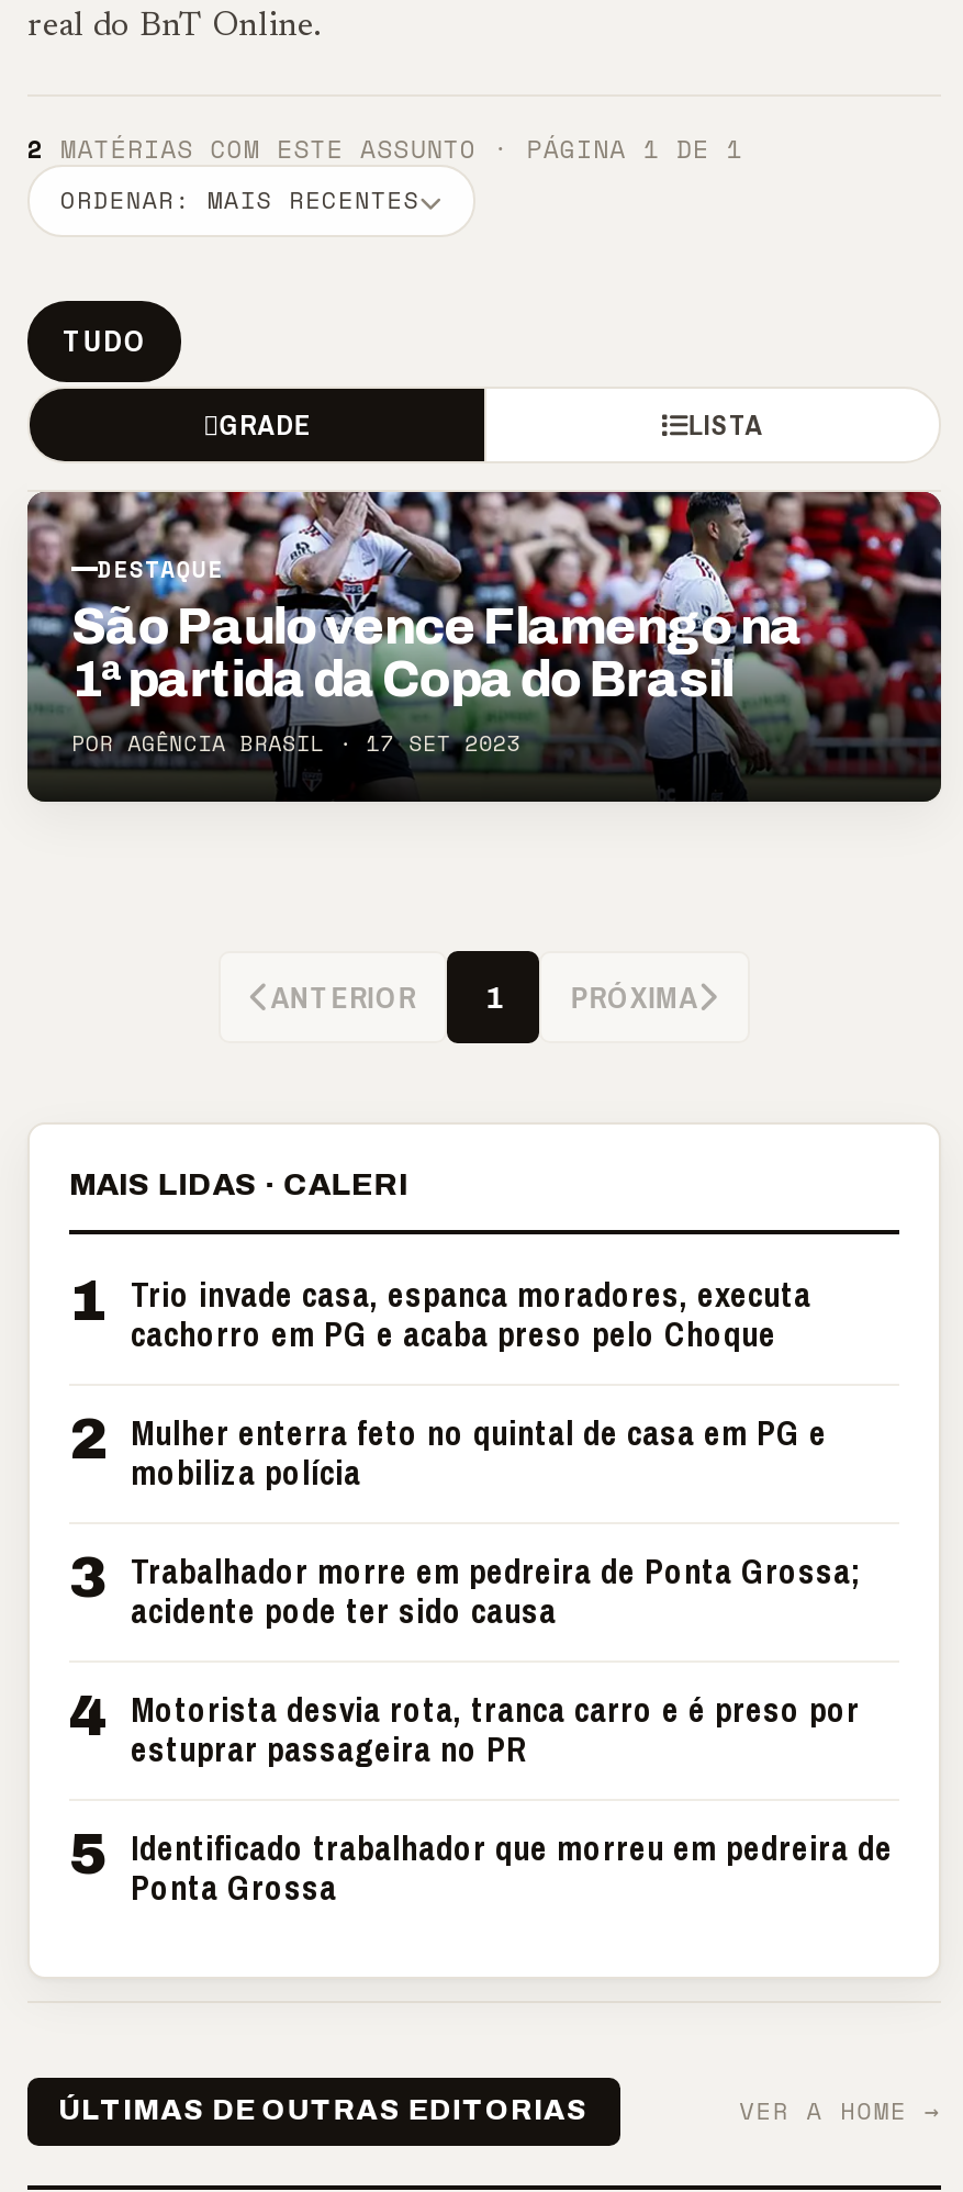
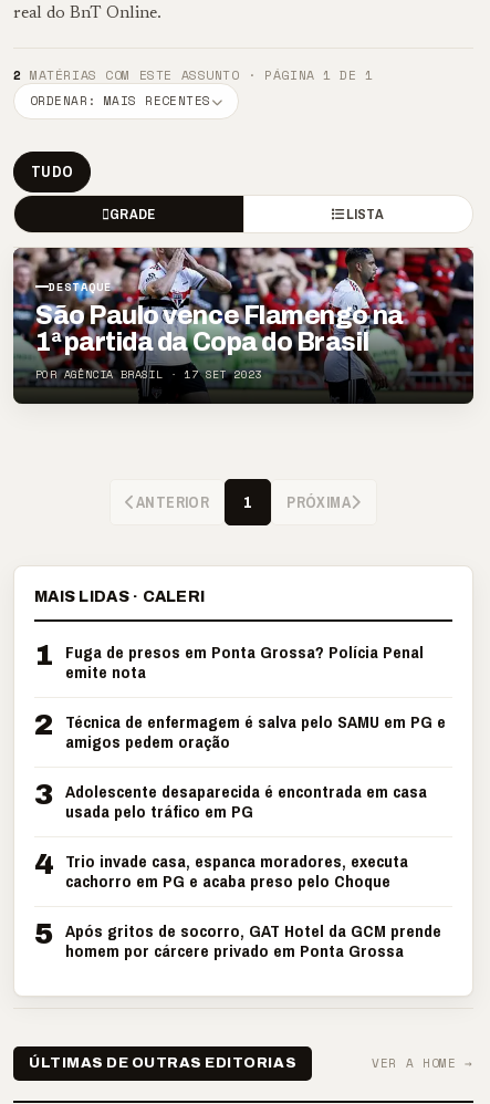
[69,1270,811,1331] 1 Trio invade casa, espanca moradores, executa -> [34,639,446,879] 1 Fuga de presos em Ponta Grossa? Polícia Penal | emite nota | 2 Técnica de enfermagem é salva pelo SAMU em PG e | amigos pedem oração | 3 Adolescente desaparecida é encontrada em casa | usada pelo tráfico em PG | 4 Trio invade casa, espanca moradores, executa
moved [131,1311,776,1357] -> [65,869,390,893]: cachorro em PG e acaba preso pelo Choque
[69,1408,893,1911] 2 Mulher enterra feto no quintal de casa em PG e | mobiliza polícia | 3 Trabalhador morre em pedreira de Ponta Grossa; | acidente pode ter sido causa | 4 Motorista desvia rota, tranca carro e é preso por | estuprar passageira no PR | 5 Identificado trabalhador que morreu em pedreira de | Ponta Grossa -> [34,918,441,962] 5 Após gritos de socorro, GAT Hotel da GCM prende | homem por cárcere privado em Ponta Grossa

